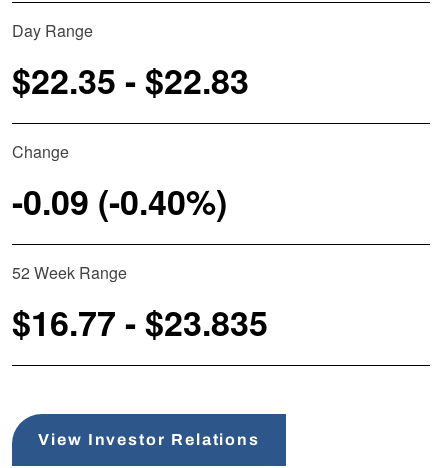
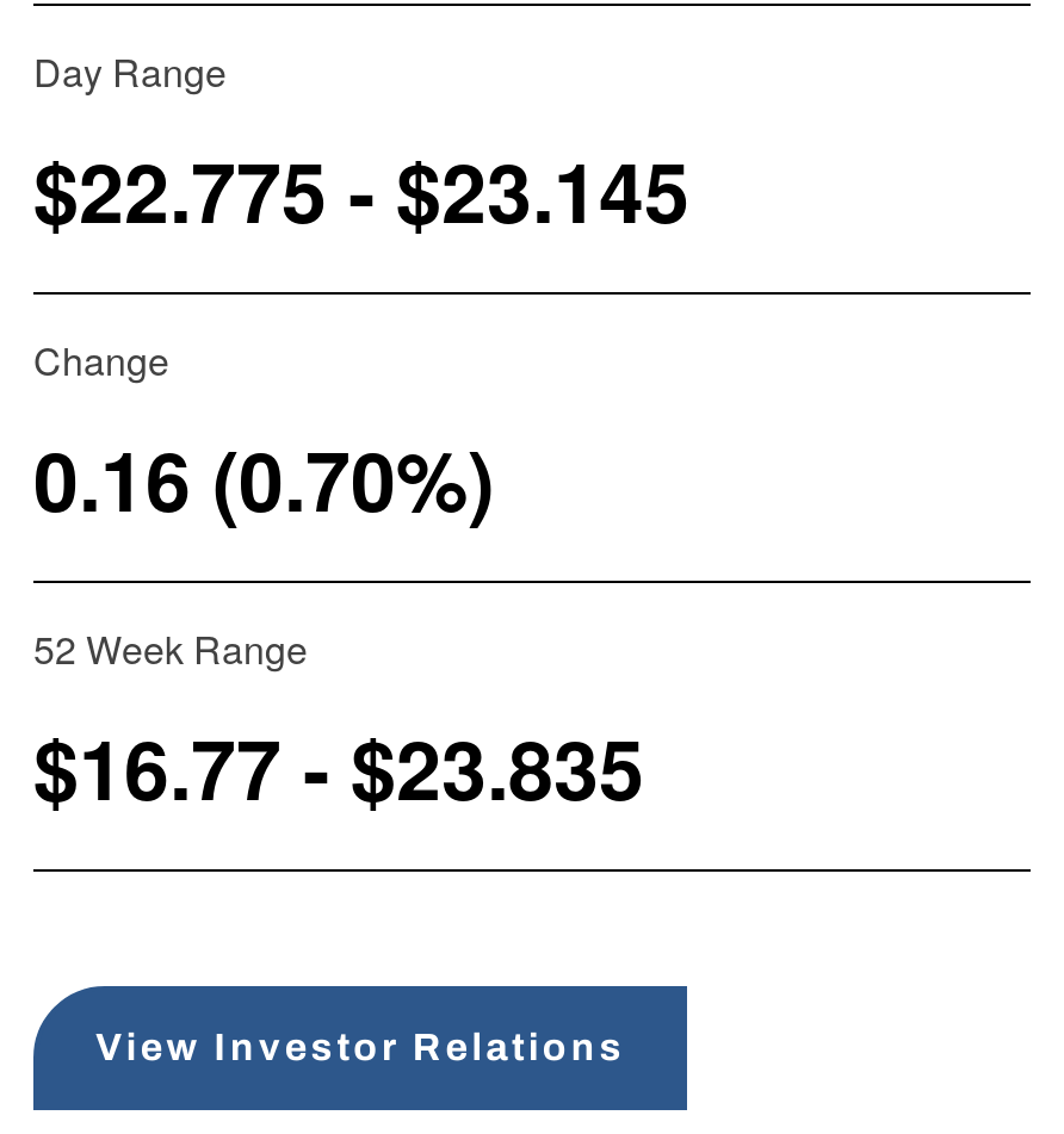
[12,56,249,104] $22.35 - $22.83 -> [33,132,689,247] $22.775 - $23.145
[12,177,227,225] -0.09 (-0.40%) -> [33,421,494,535] 0.16 (0.70%)

